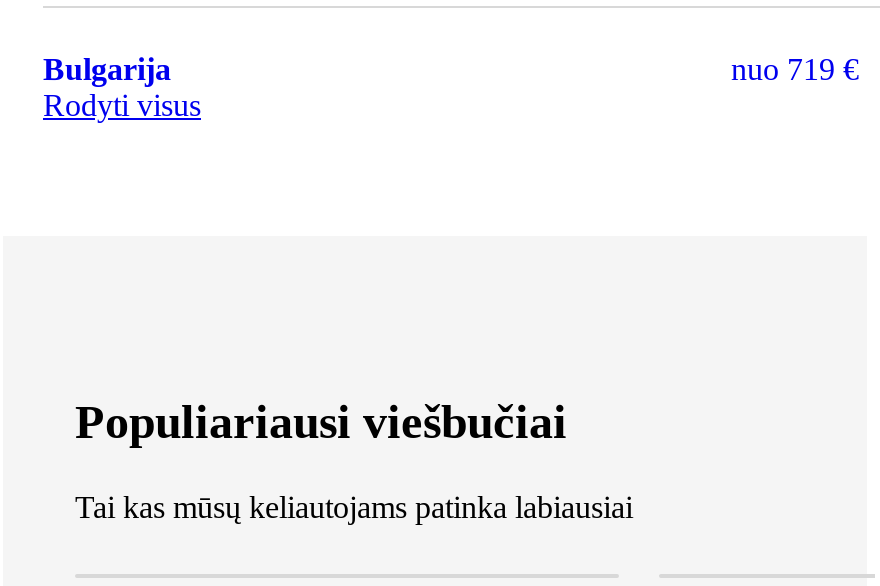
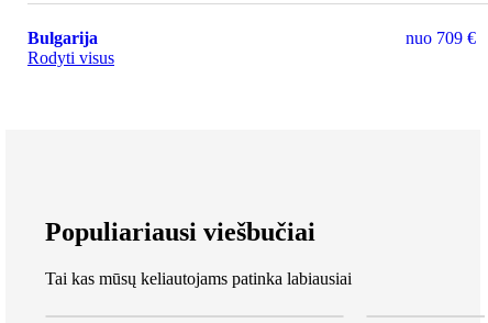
[731,52,859,86] nuo 719 € -> [406,29,476,47] nuo 709 €

